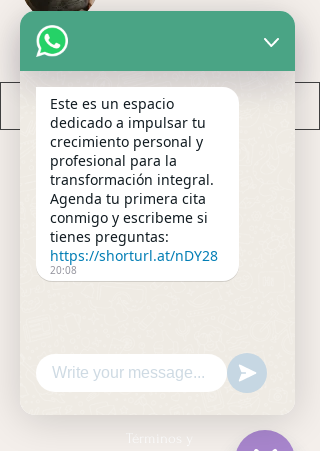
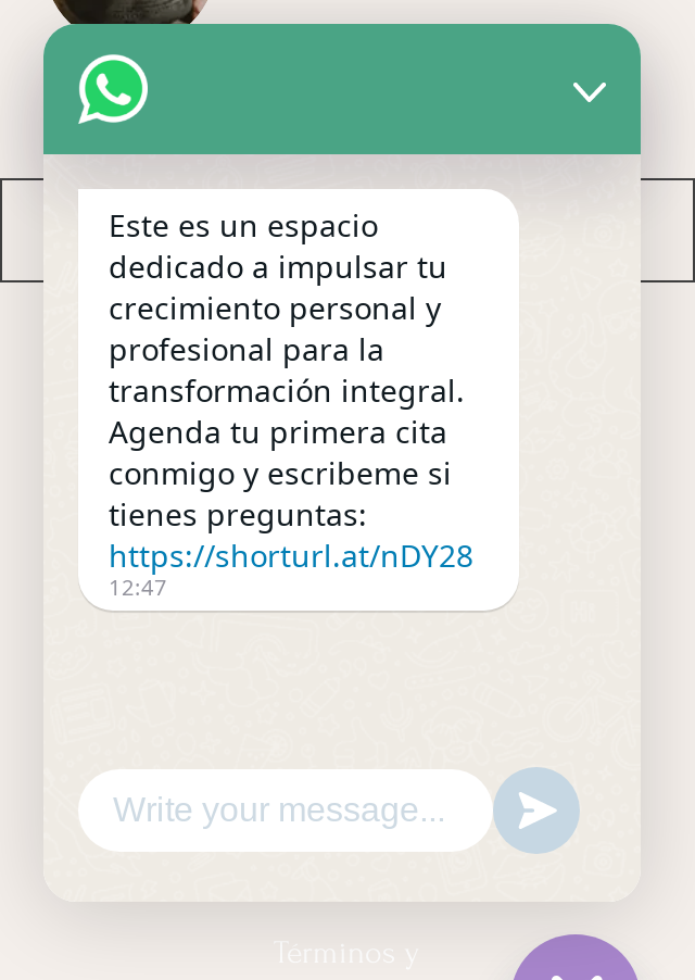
[50,263,77,277] 20:08 -> [109,571,167,602] 12:47

